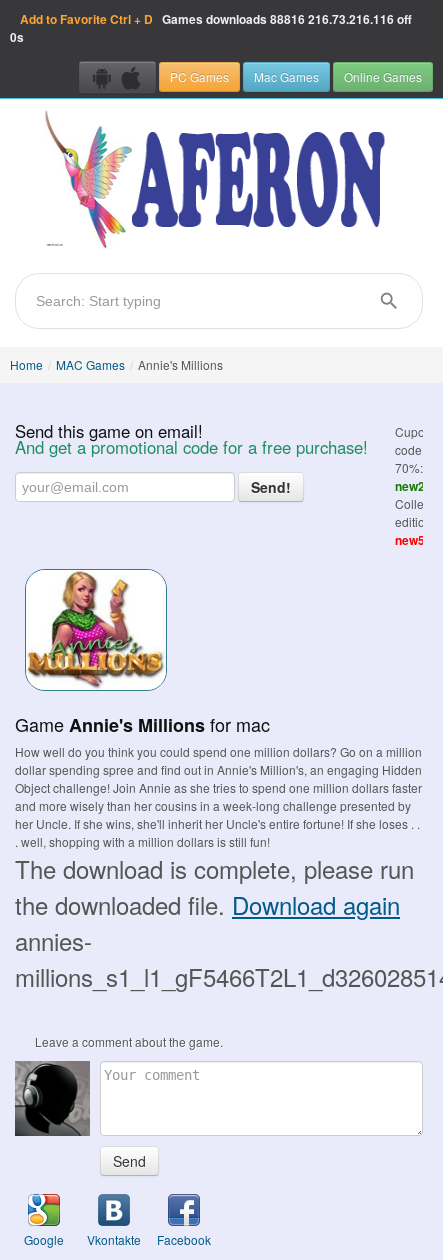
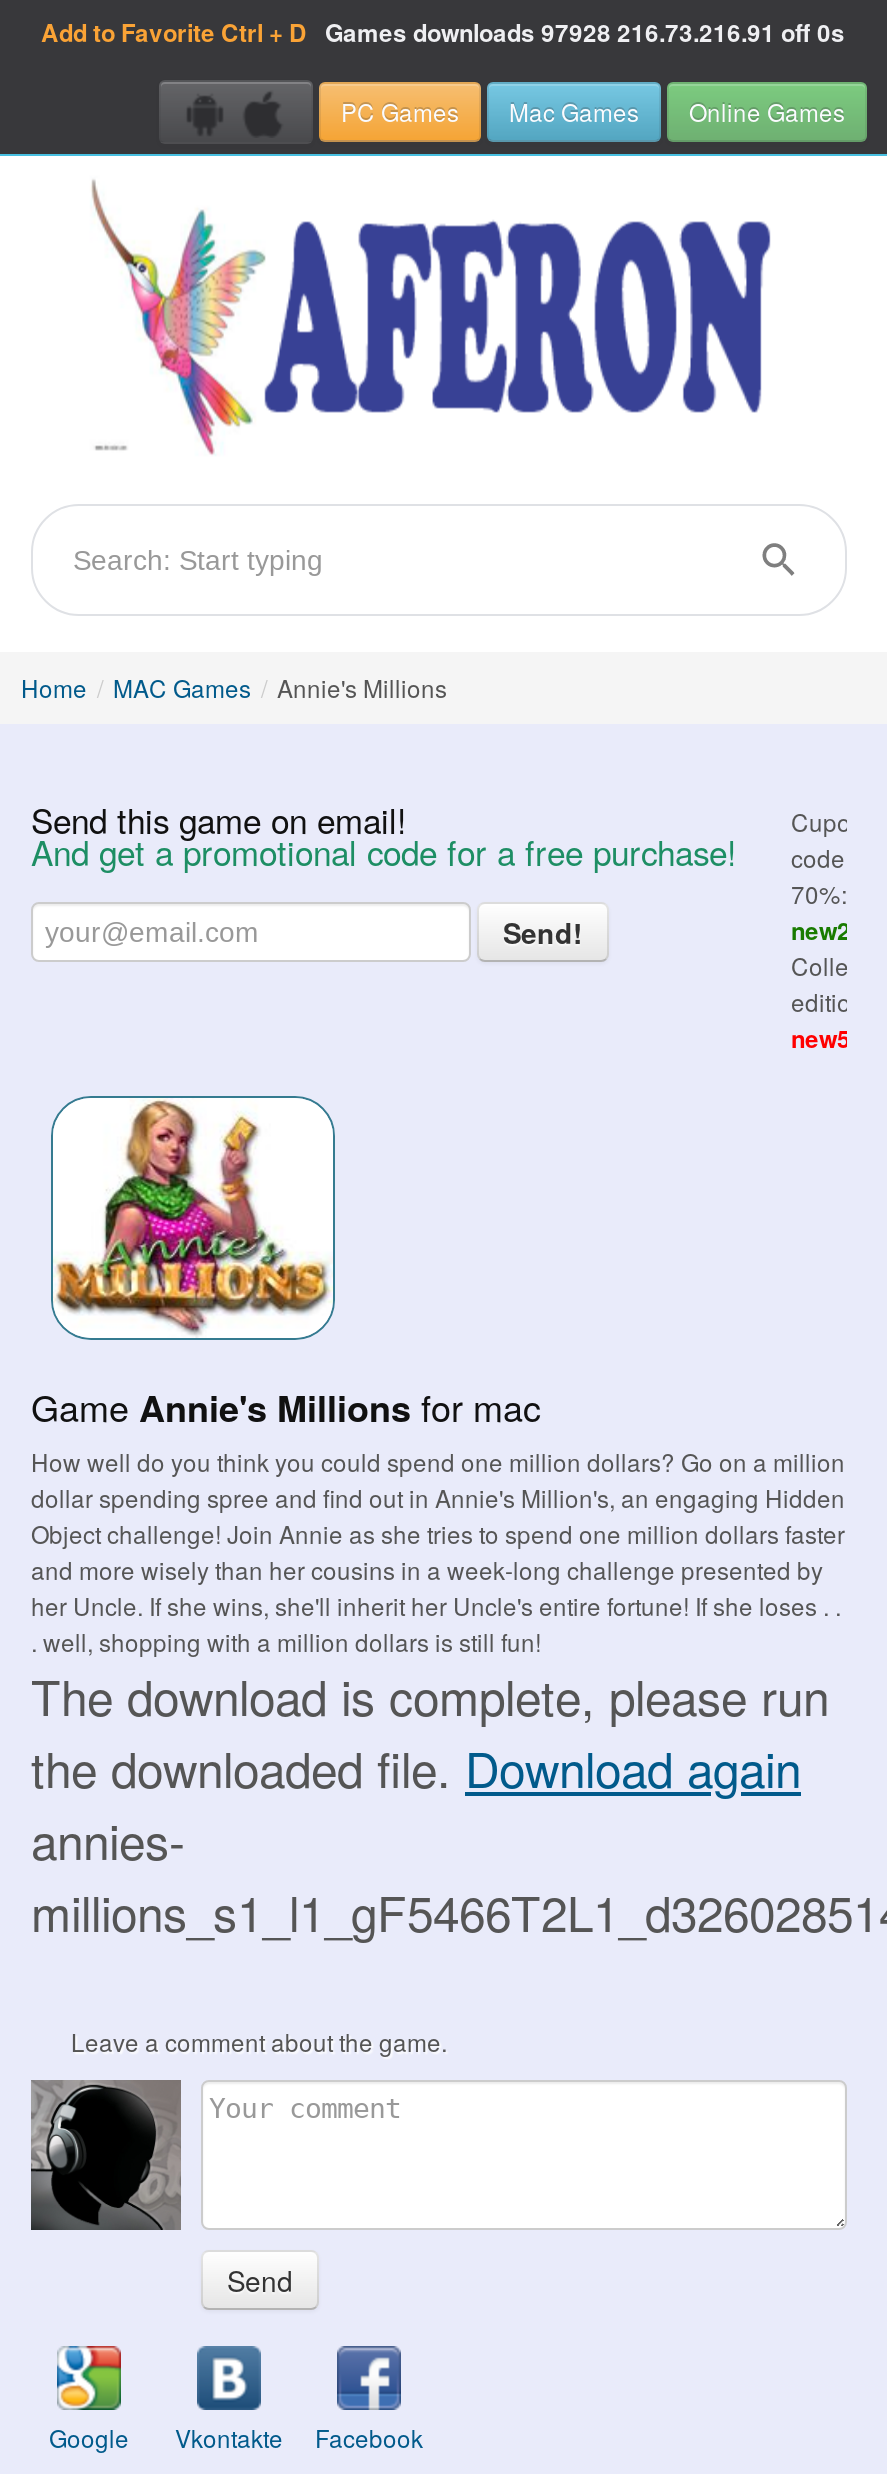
[10,10,412,46] Add to Favorite Ctrl + D Games downloads 88816 216.73.216.116 off | 0s -> [41,14,845,50] Add to Favorite Ctrl + D Games downloads 97928 216.73.216.91 off 0s

